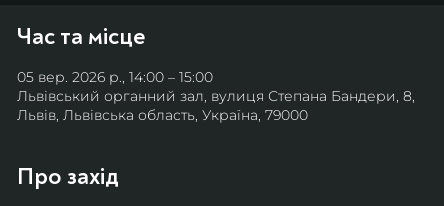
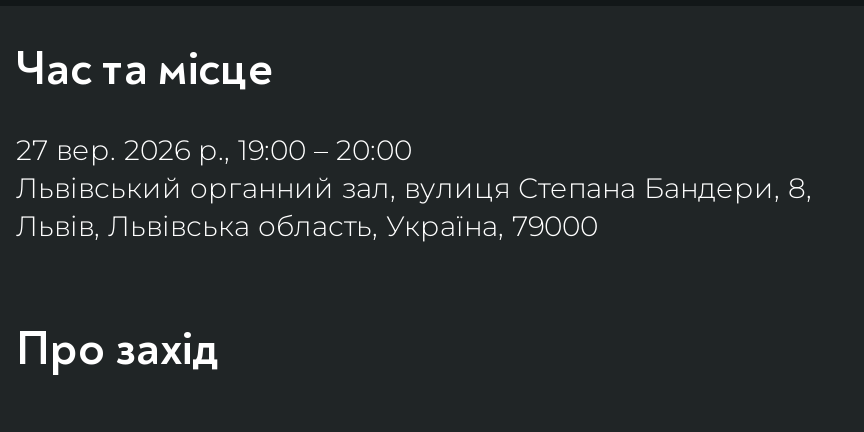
[17,68,213,86] 05 вер. 2026 р., 14:00 – 15:00 -> [16,132,412,168] 27 вер. 2026 р., 19:00 – 20:00

